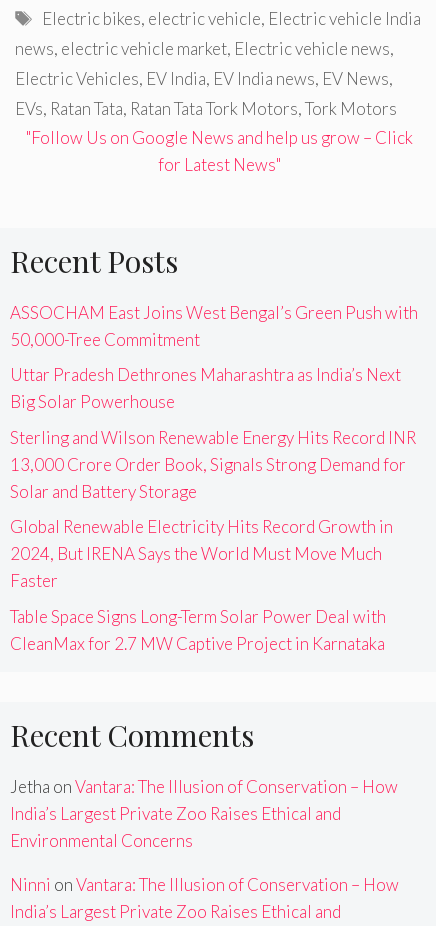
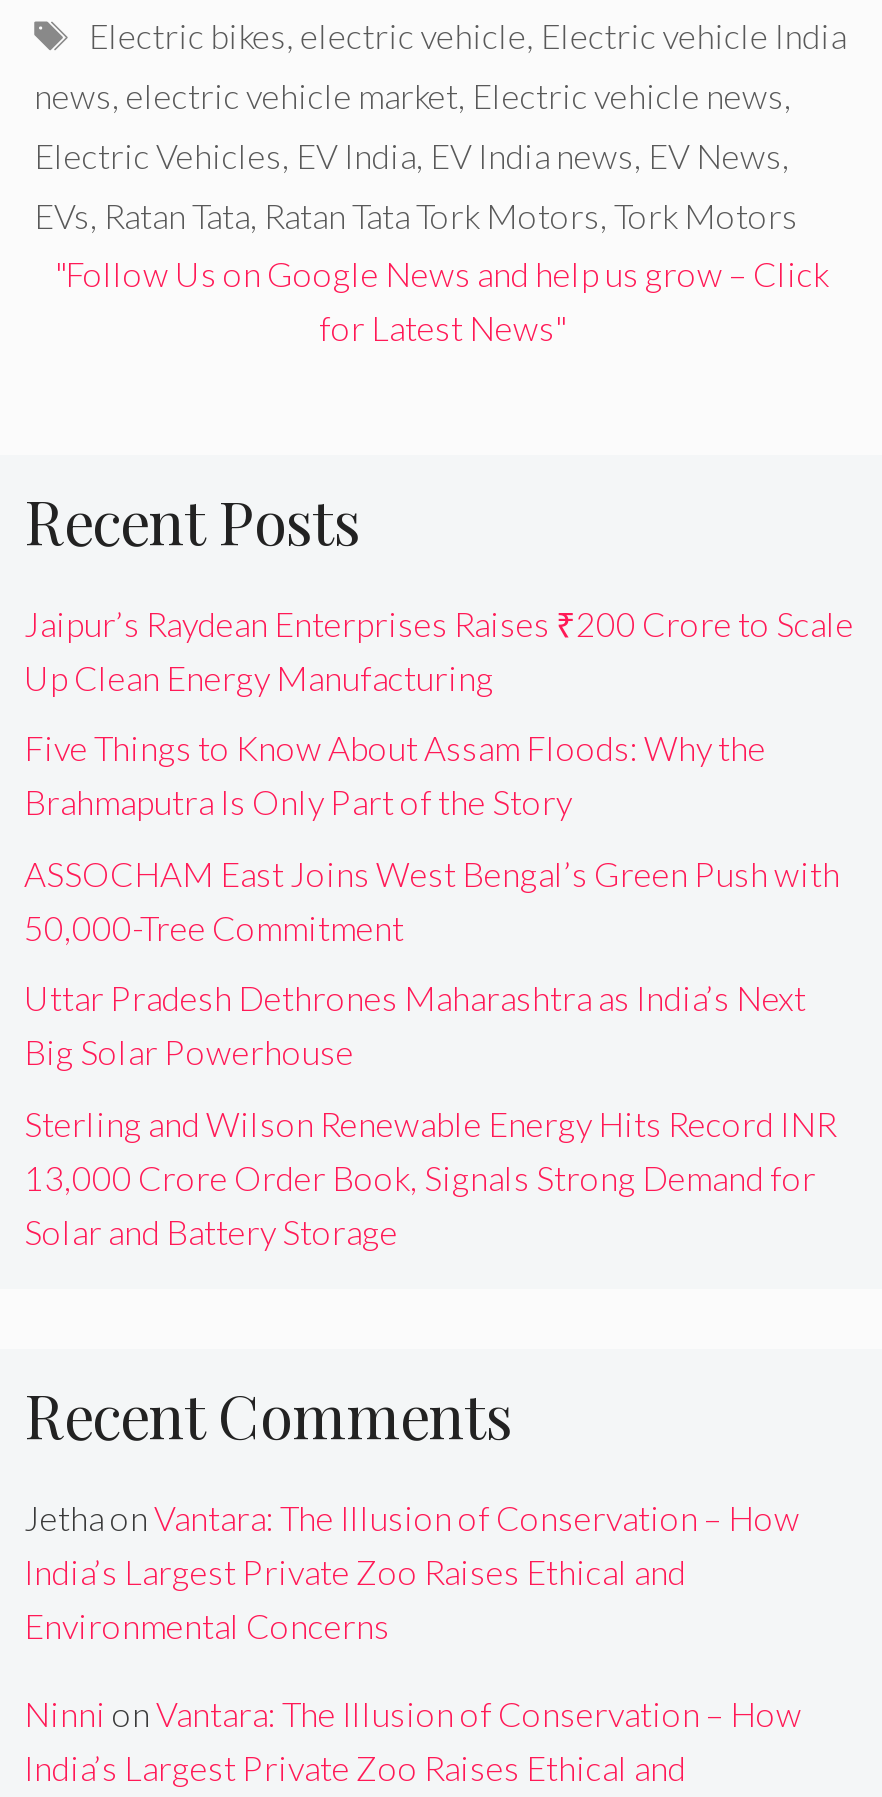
none -> [24,603,854,824] Jaipur’s Raydean Enterprises Raises ₹200 Crore to Scale | Up Clean Energy Manufacturing | Five Things to Know About Assam Floods: Why the | Brahmaputra Is Only Part of the Story
moved [10,302,418,502] -> [24,853,840,1253]: ASSOCHAM East Joins West Bengal’s Green Push with | 50,000-Tree Commitment | Uttar Pradesh Dethrones Maharashtra as India’s Next | Big Solar Powerhouse | Sterling and Wilson Renewable Energy Hits Record INR | 13,000 Crore Order Book, Signals Strong Demand for | Solar and Battery Storage
[10,516,393,654] Global Renewable Electricity Hits Record Growth in | 2024, But IRENA Says the World Must Move Much | Faster | Table Space Signs Long-Term Solar Power Deal with | CleanMax for 2.7 MW Captive Project in Karnataka -> none

